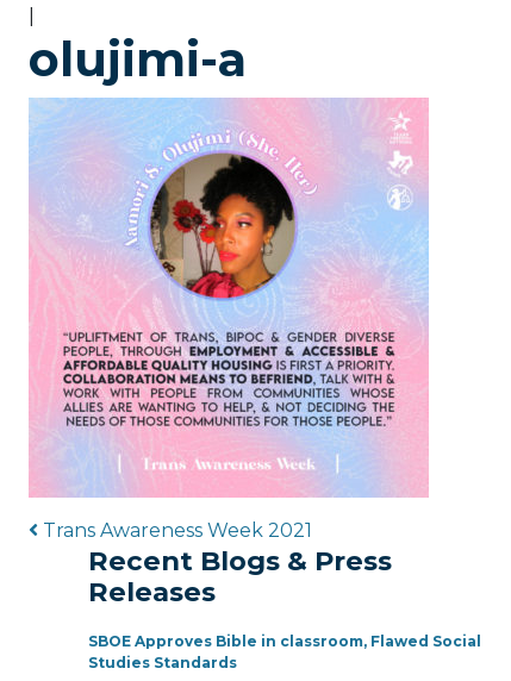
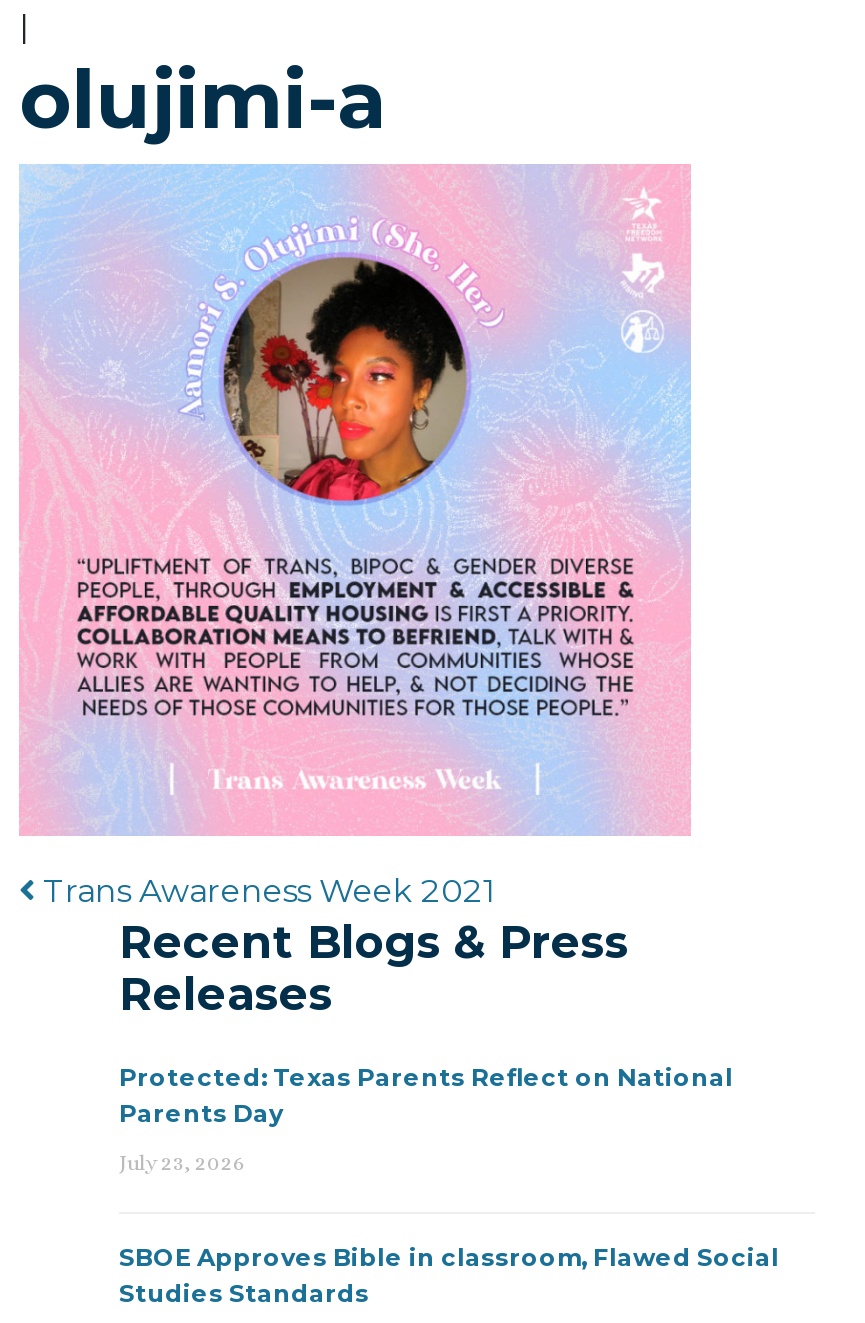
none -> [119,1062,733,1176] Protected: Texas Parents Reflect on National | Parents Day | July 23, 2026

